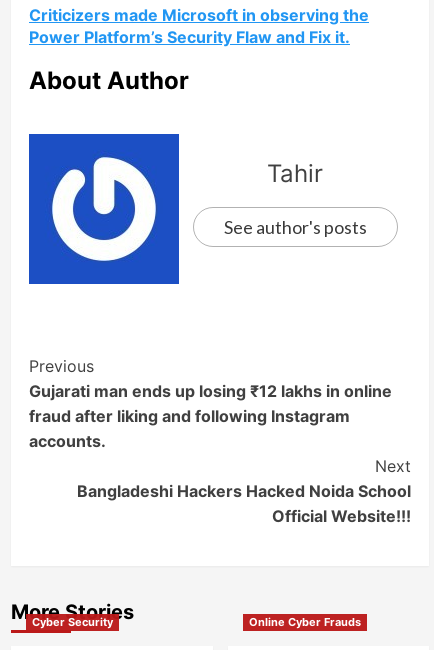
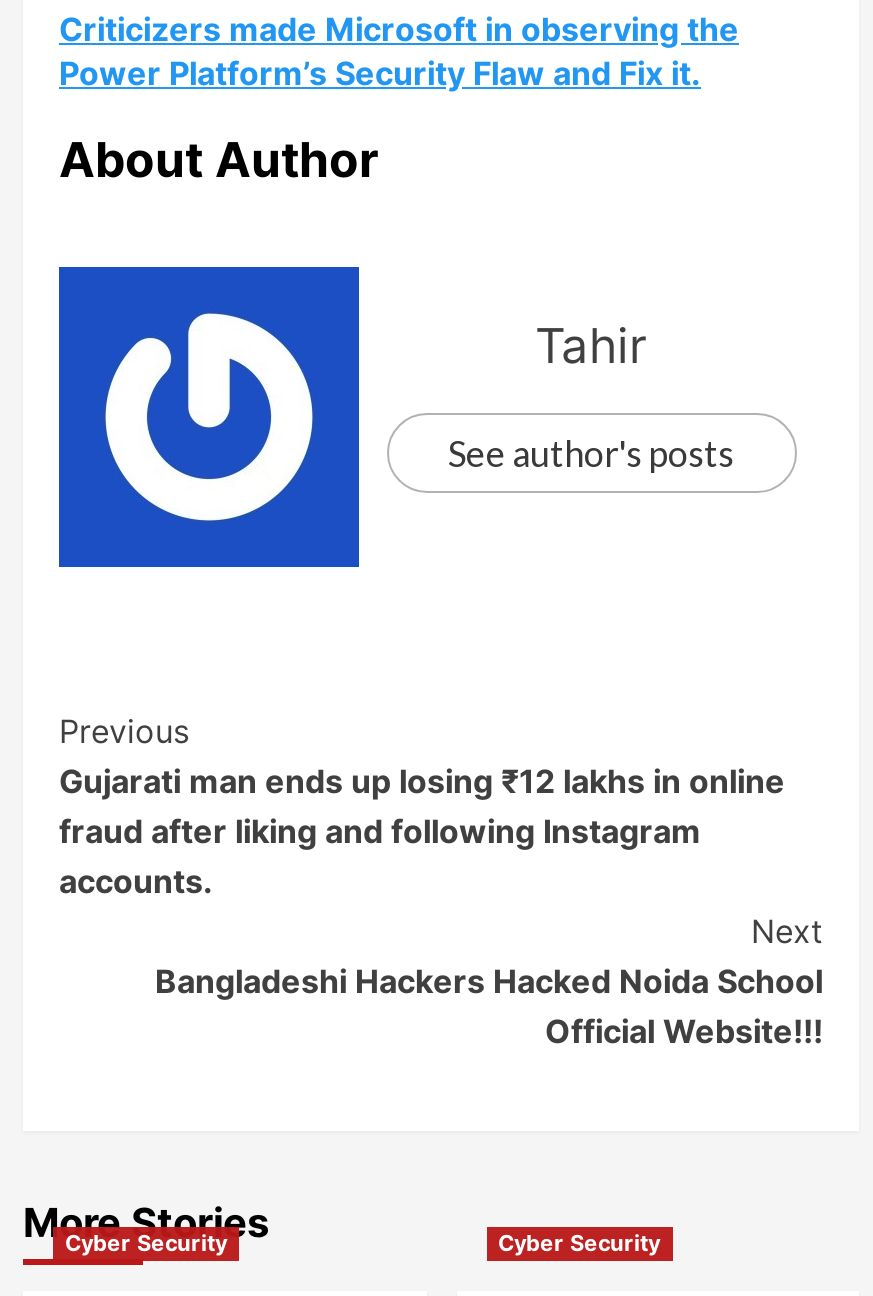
[248,615,360,629] Online Cyber Frauds -> [498,1229,660,1257] Cyber Security

